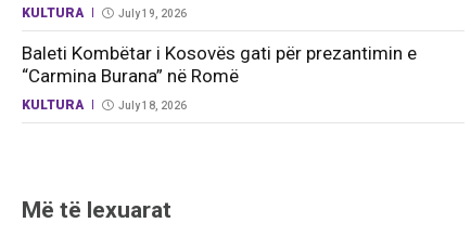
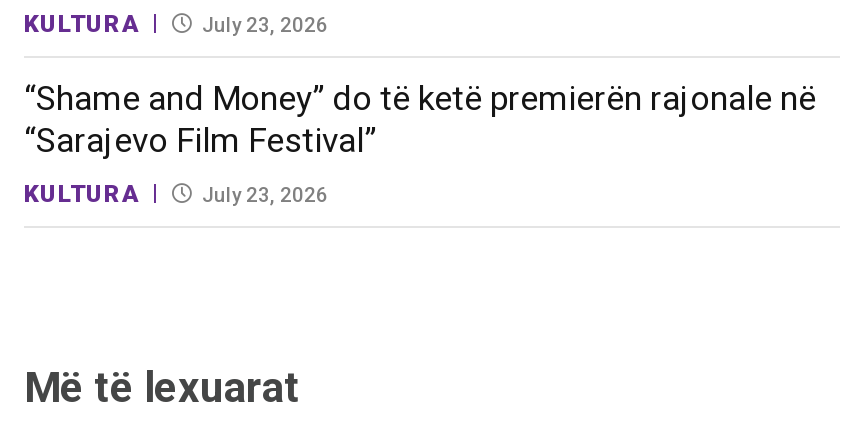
[118,8,187,20] July 19, 2026 -> [202,15,328,37] July 23, 2026
[22,43,417,87] Baleti Kombëtar i Kosovës gati për prezantimin e | “Carmina Burana” në Romë -> [24,79,816,161] “Shame and Money” do të ketë premierën rajonale në | “Sarajevo Film Festival”
[118,100,187,112] July 18, 2026 -> [202,185,328,207] July 23, 2026

